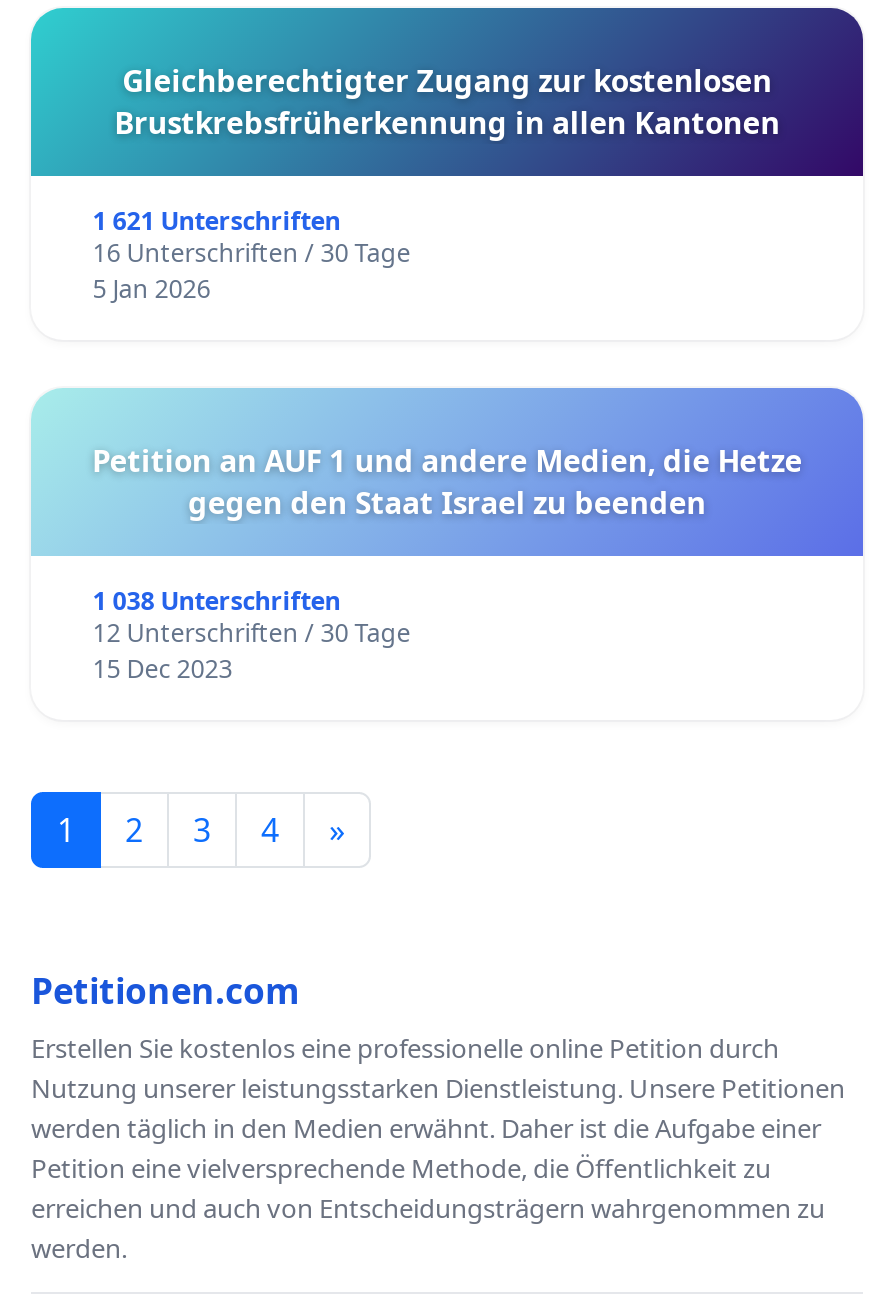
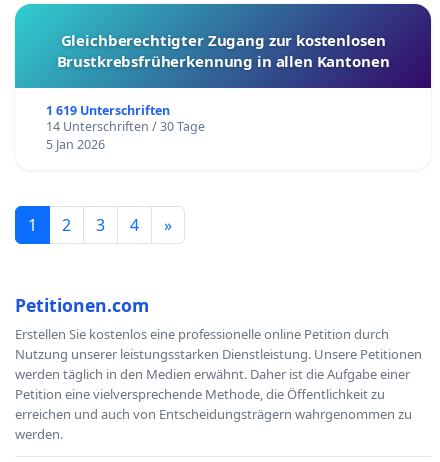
[93,203,341,237] 1 621 Unterschriften -> [46,102,170,119] 1 619 Unterschriften
[93,235,411,269] 16 Unterschriften / 30 Tage -> [46,118,205,135] 14 Unterschriften / 30 Tage
[33,386,865,685] [image] | Petition an AUF 1 und andere Medien, die Hetze | gegen den Staat Israel zu beenden | 1 038 Unterschriften | 12 Unterschriften / 30 Tage | 15 Dec 2023 -> none

